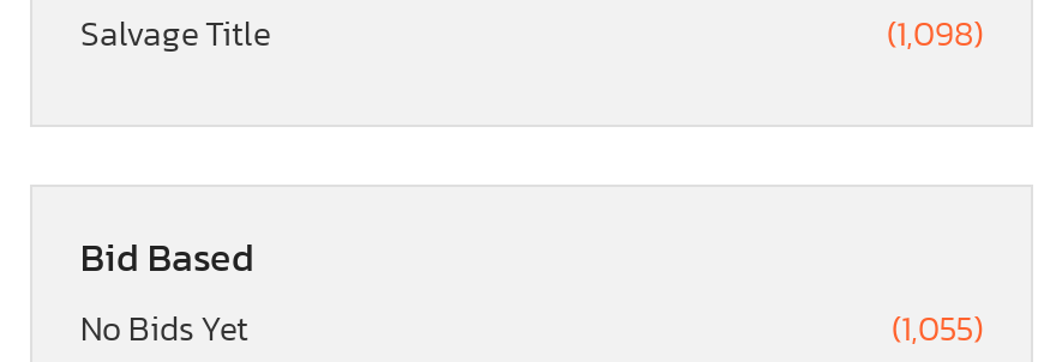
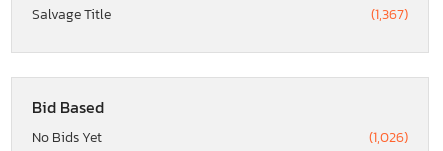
[887,8,983,59] (1,098) -> [371,3,408,24] (1,367)
[892,303,983,354] (1,055) -> [369,126,408,147] (1,026)

